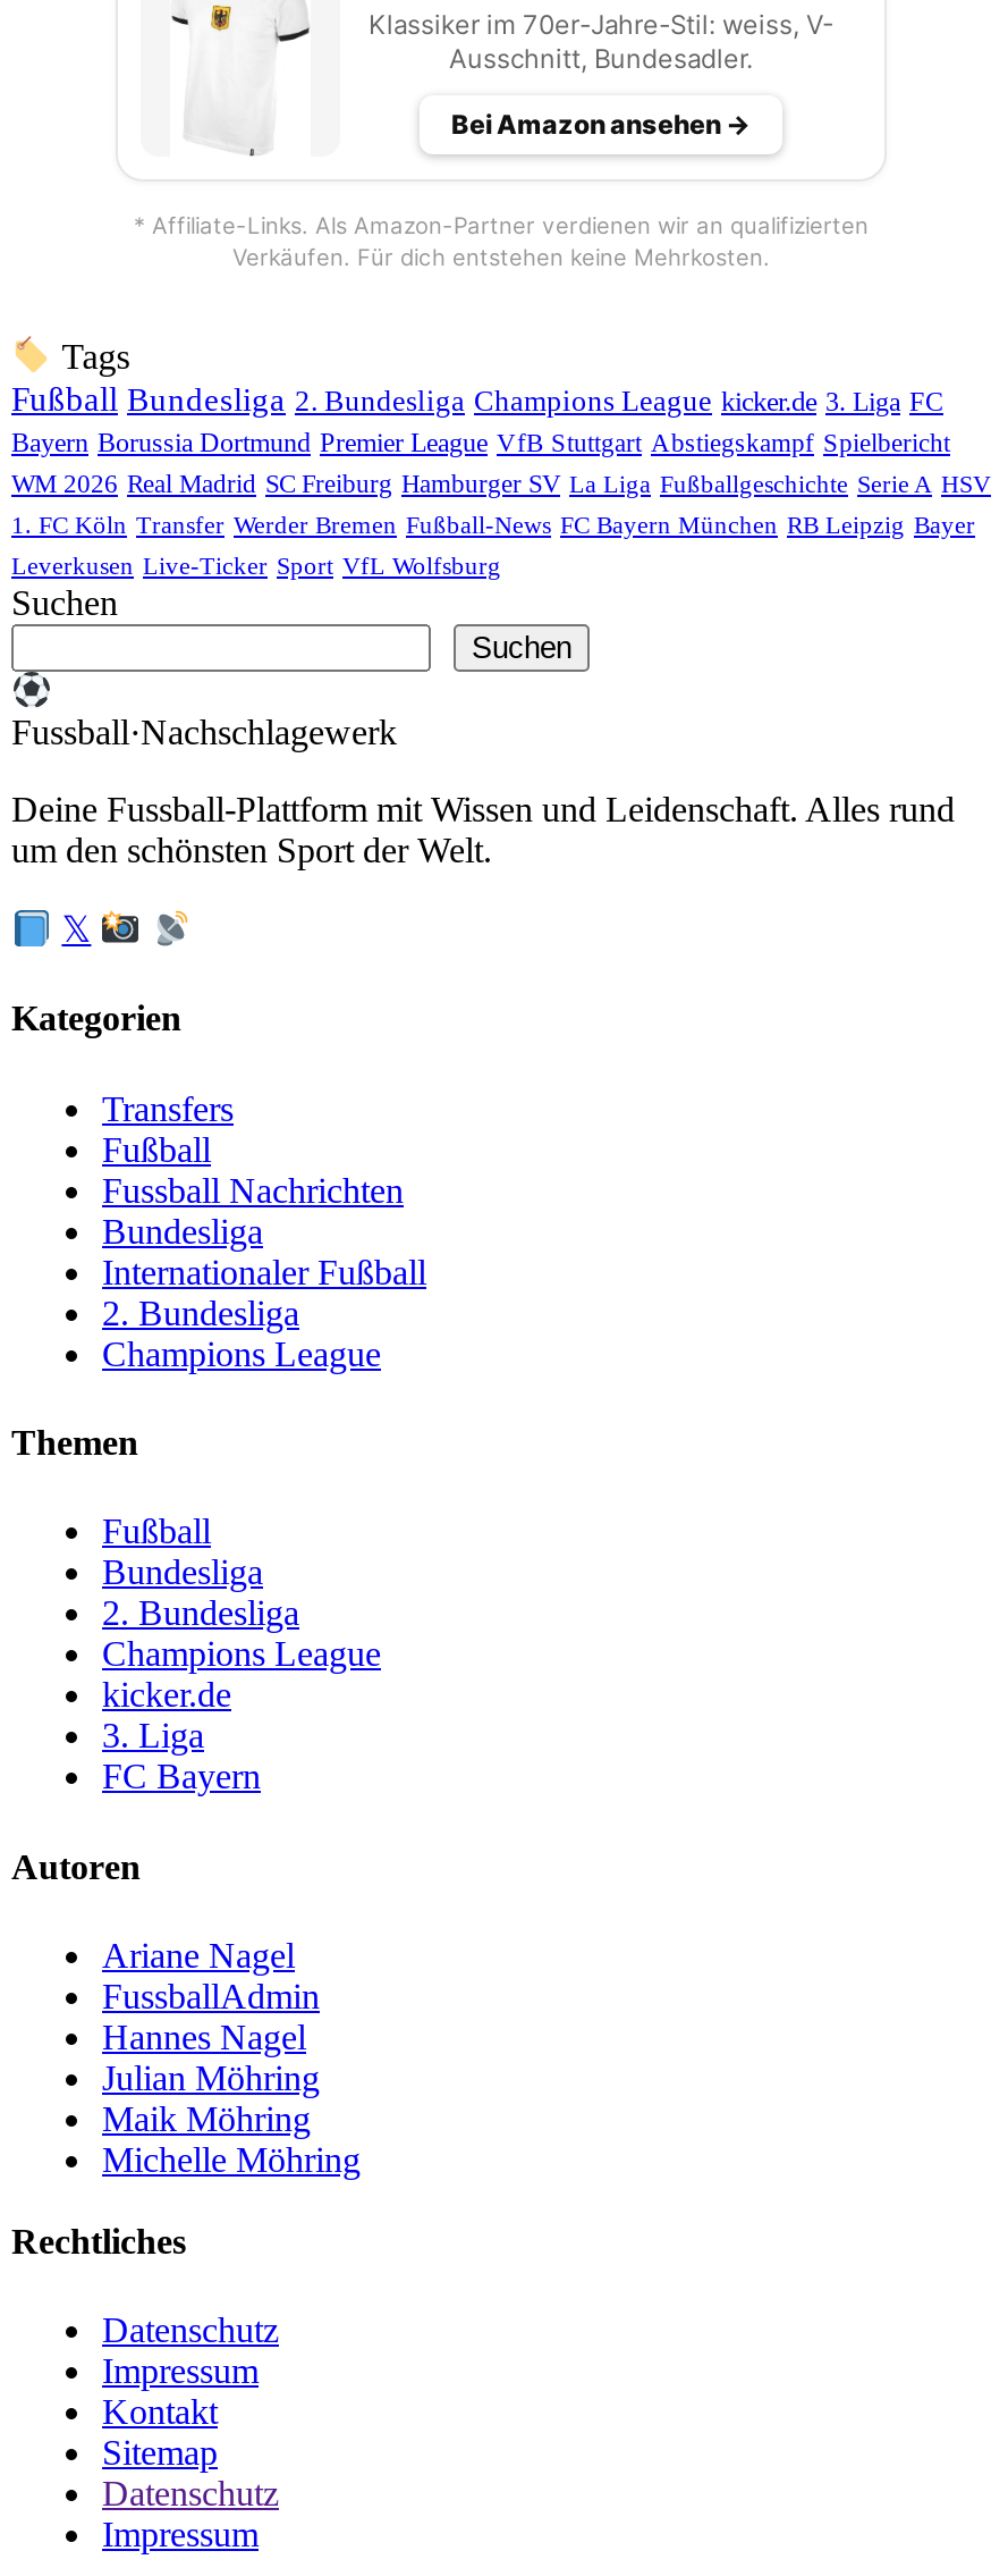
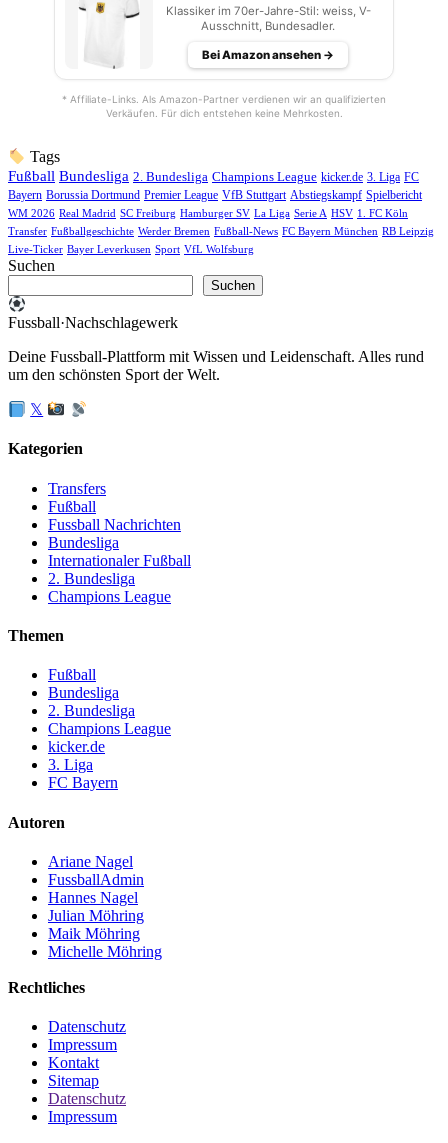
[11,469,991,497] WM 2026 Real Madrid SC Freiburg Hamburger SV La Liga Fußballgeschichte Serie A HSV -> [8,207,408,219] WM 2026 Real Madrid SC Freiburg Hamburger SV La Liga Serie A HSV 1. FC Köln
[11,510,975,537] 1. FC Köln Transfer Werder Bremen Fußball-News FC Bayern München RB Leipzig Bayer -> [8,225,434,237] Transfer Fußballgeschichte Werder Bremen Fußball-News FC Bayern München RB Leipzig
[11,551,501,578] Leverkusen Live-Ticker Sport VfL Wolfsburg -> [8,243,254,255] Live-Ticker Bayer Leverkusen Sport VfL Wolfsburg

